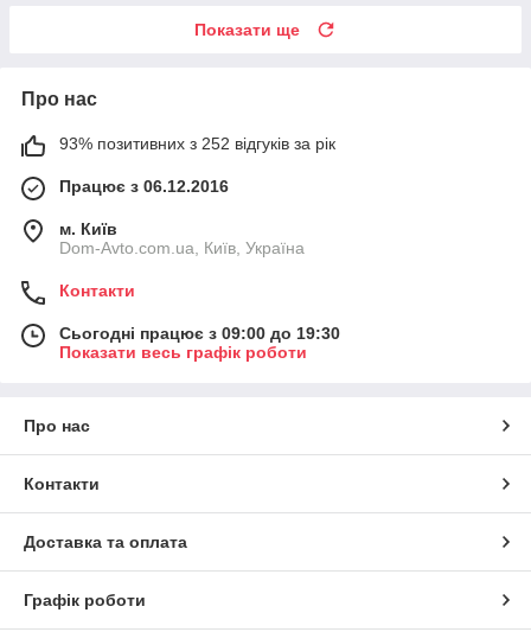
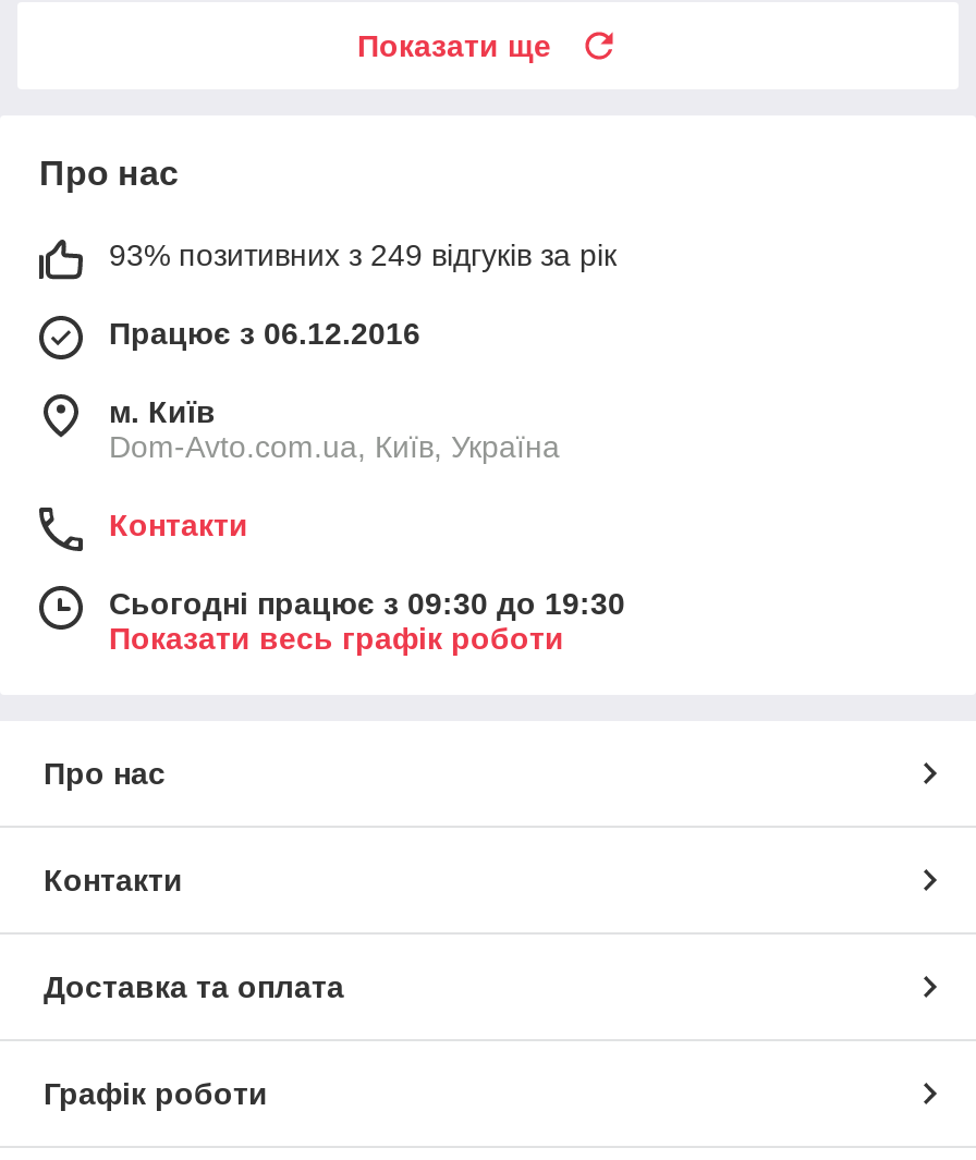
[59,134,335,153] 93% позитивних з 252 відгуків за рік -> [109,237,617,272] 93% позитивних з 249 відгуків за рік
[59,323,340,342] Сьогодні працює з 09:00 до 19:30 -> [109,586,625,620] Сьогодні працює з 09:30 до 19:30

